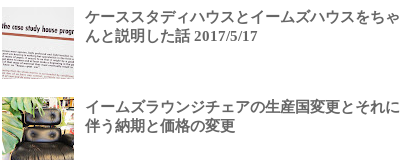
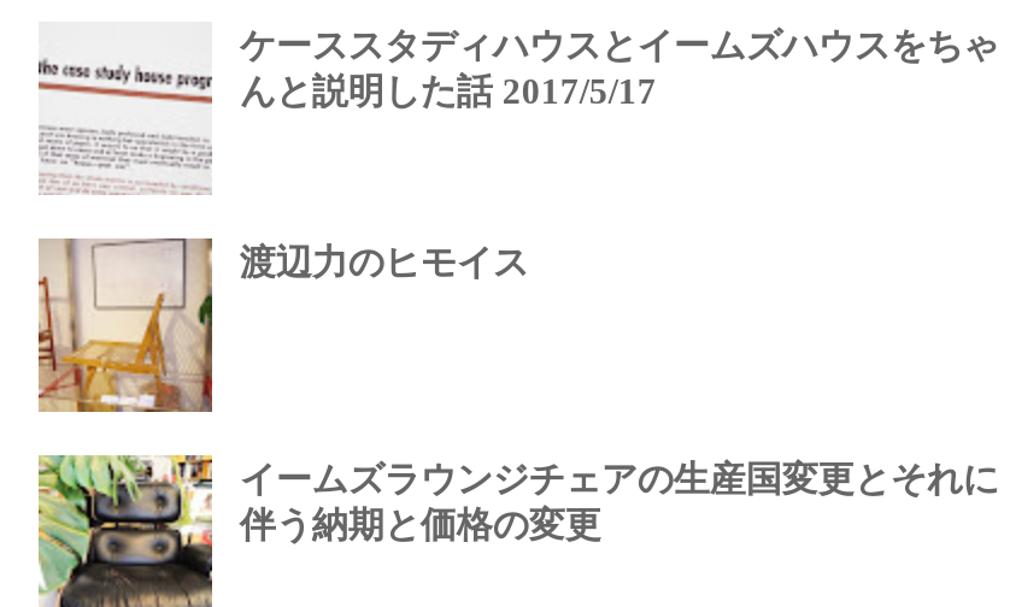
none -> [39,236,529,414] [image] | 渡辺力のヒモイス

